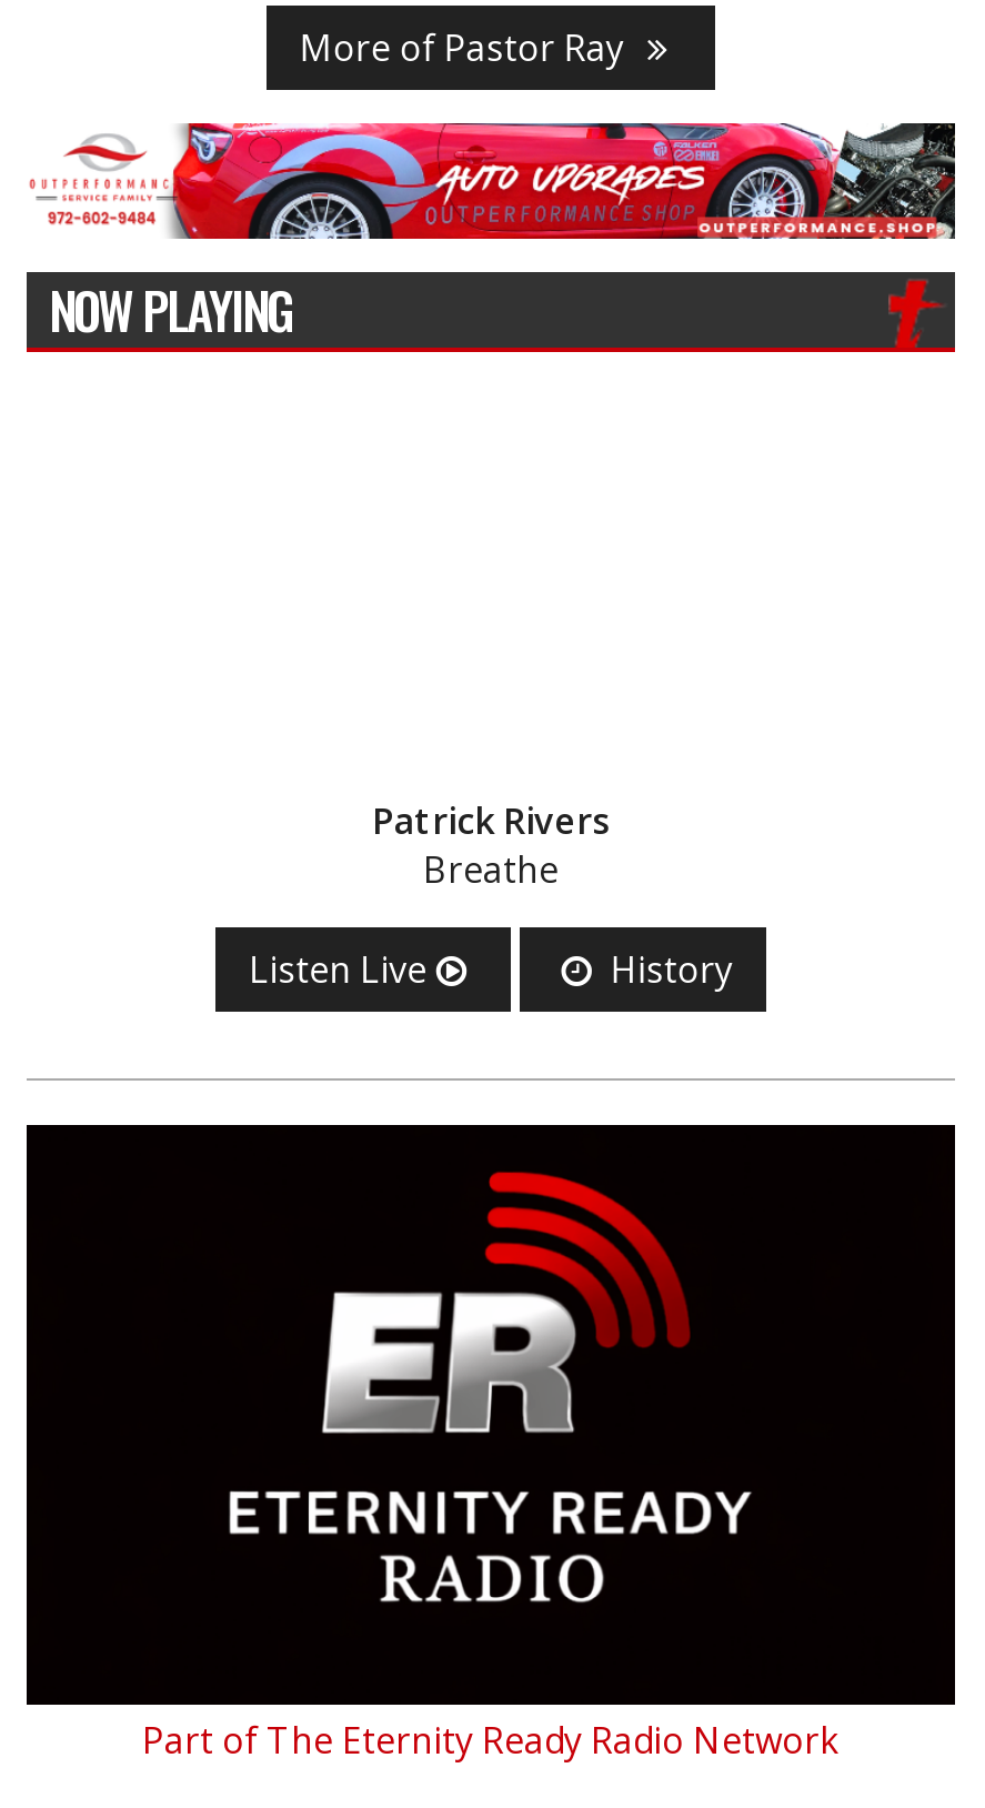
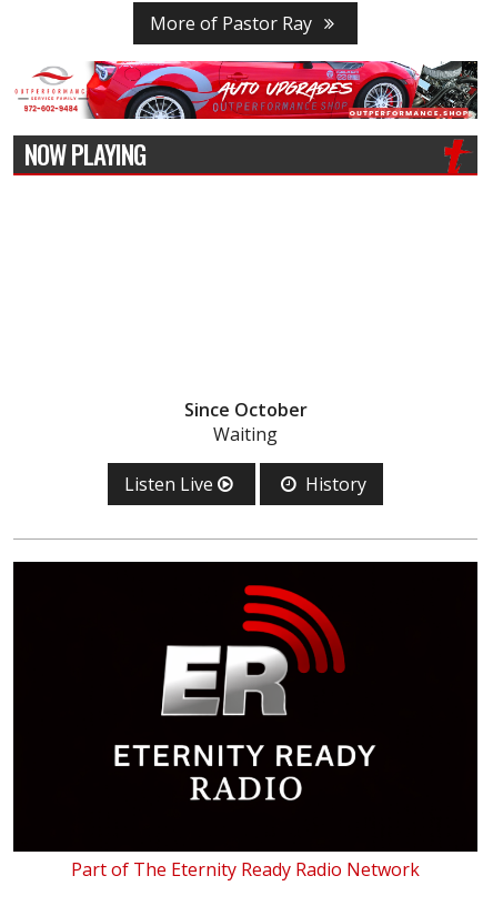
[372,796,610,894] Patrick Rivers | Breathe -> [184,397,307,446] Since October | Waiting

